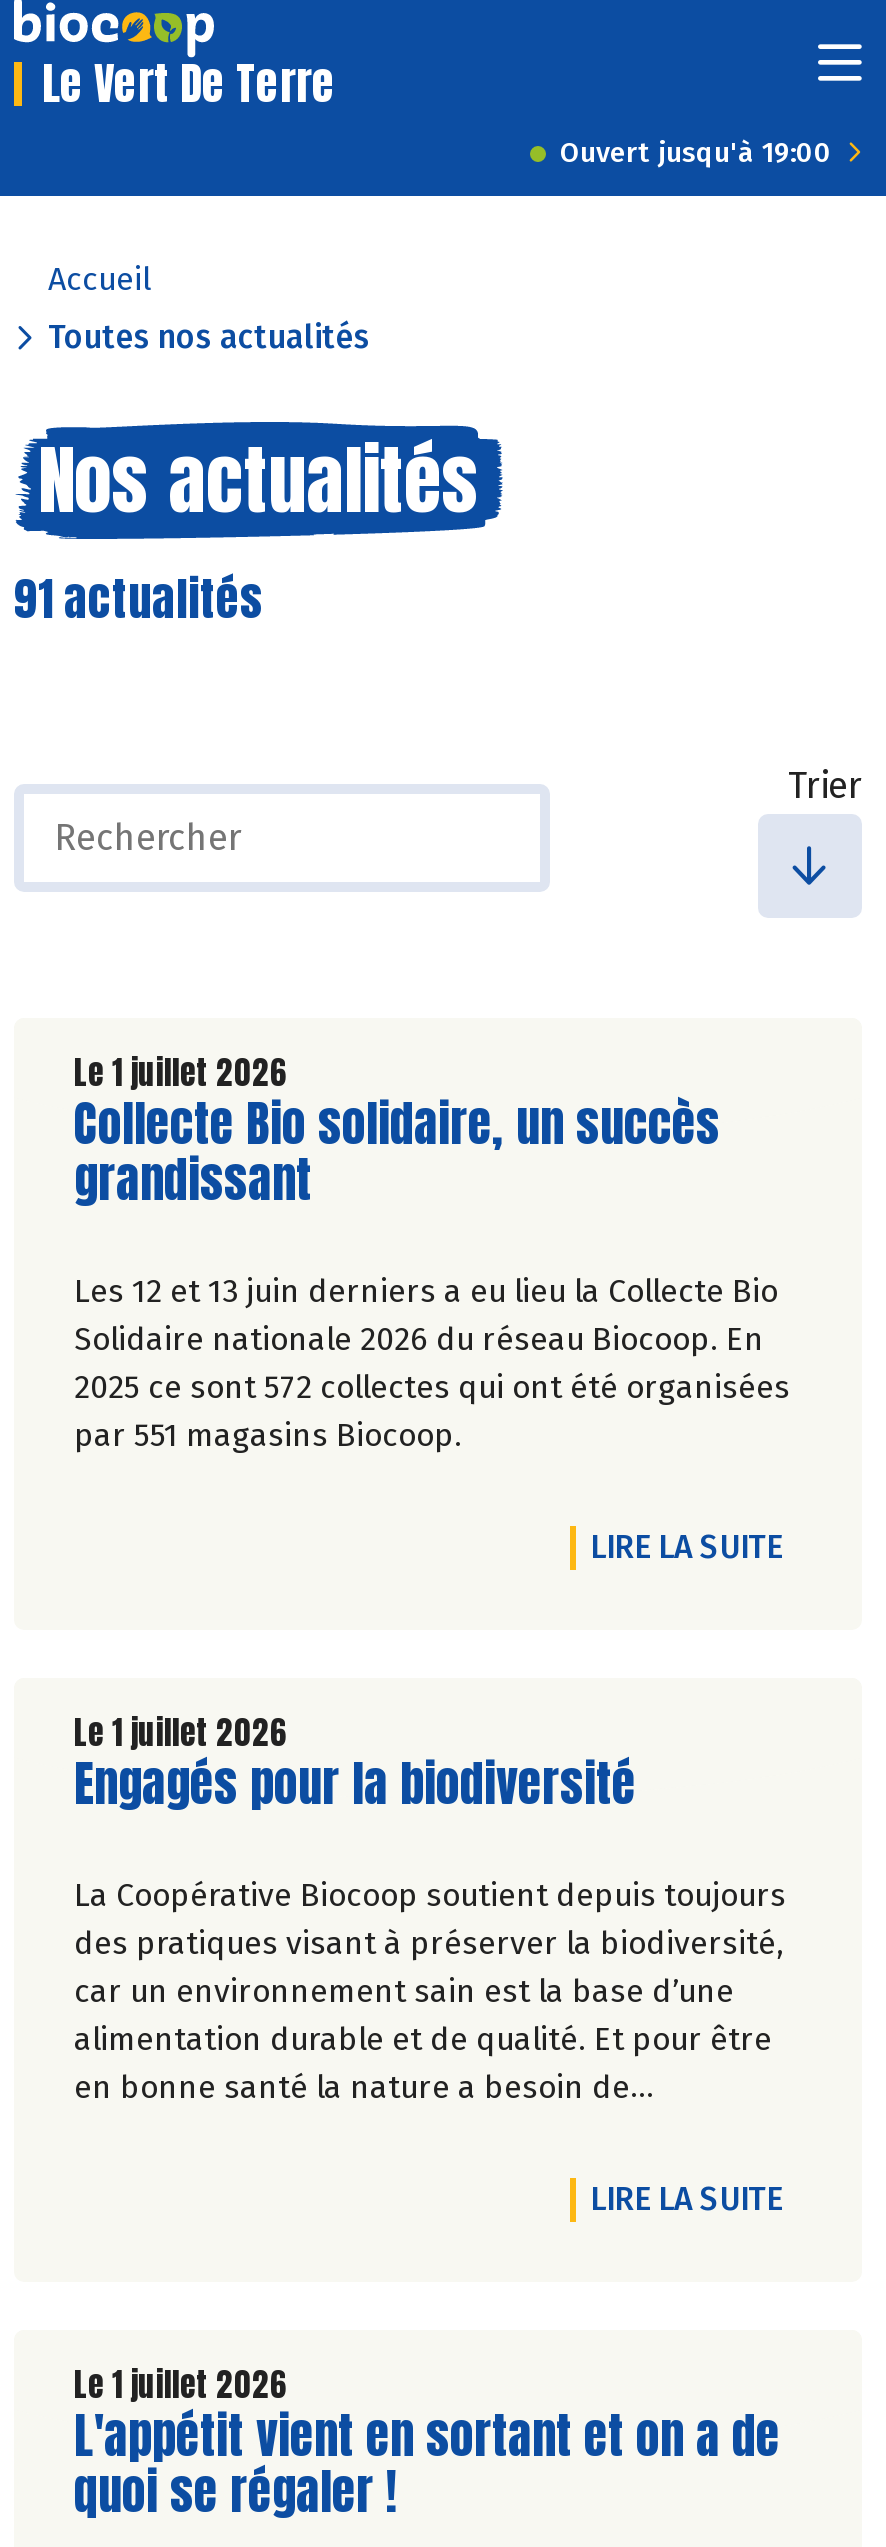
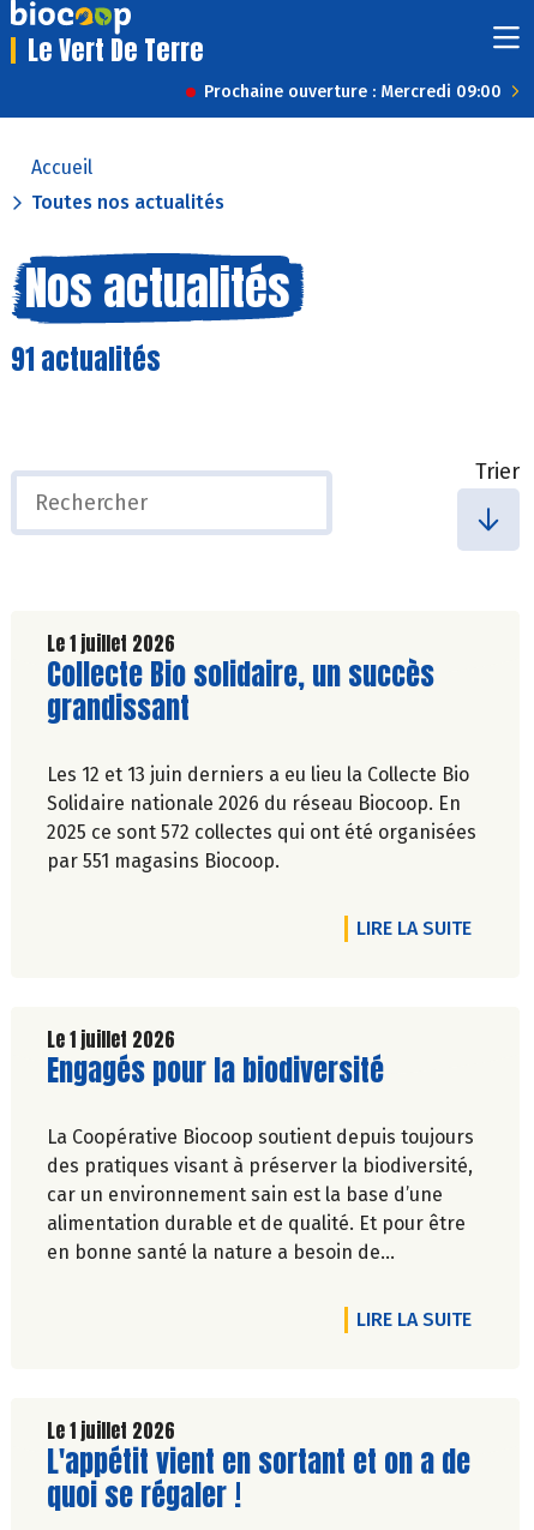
[560,136,832,170] Ouvert jusqu'à 19:00 -> [204,82,502,102] Prochaine ouverture : Mercredi 09:00

